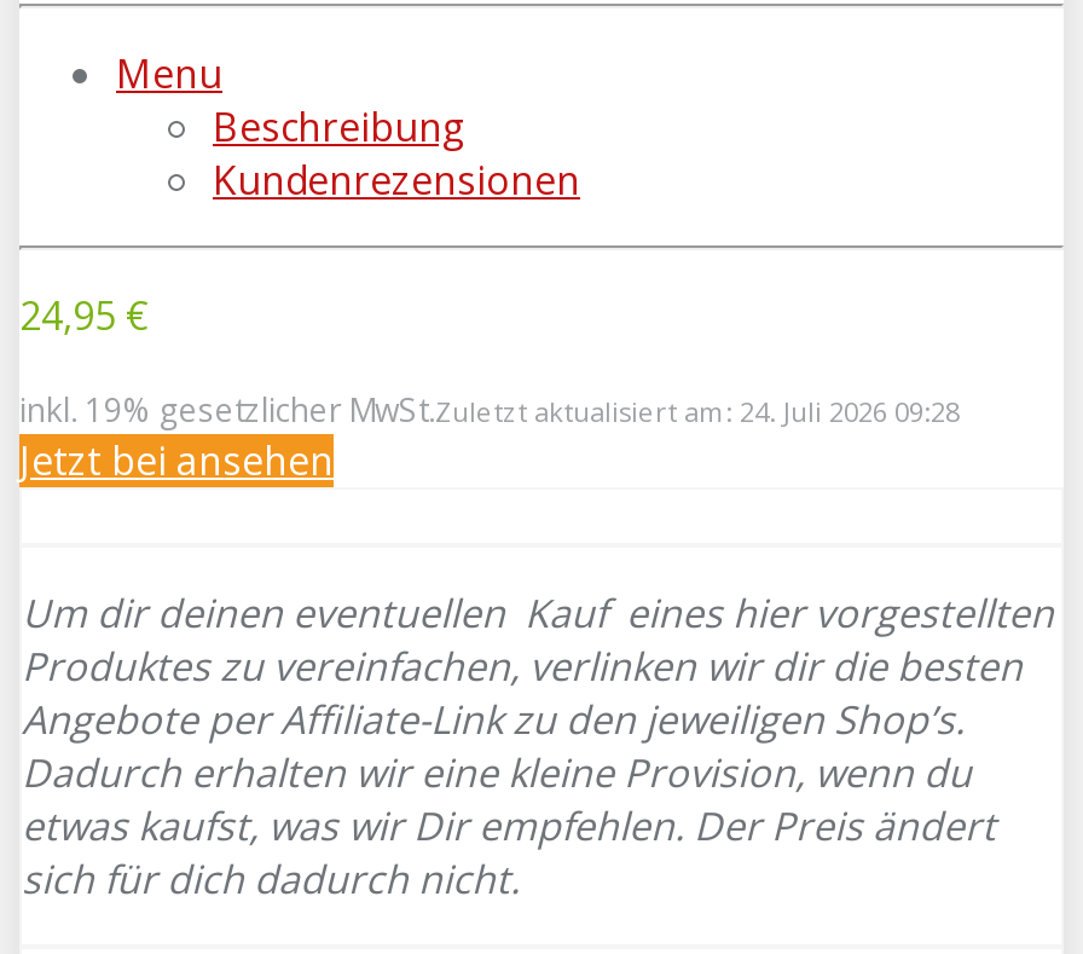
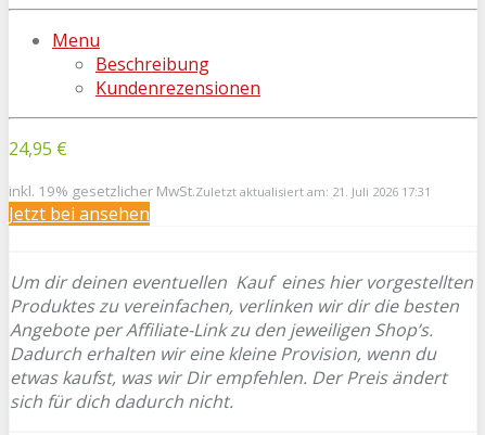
[19,388,960,431] inkl. 19% gesetzlicher MwSt.Zuletzt aktualisiert am: 24. Juli 2026 09:28 -> [9,181,431,201] inkl. 19% gesetzlicher MwSt.Zuletzt aktualisiert am: 21. Juli 2026 17:31

